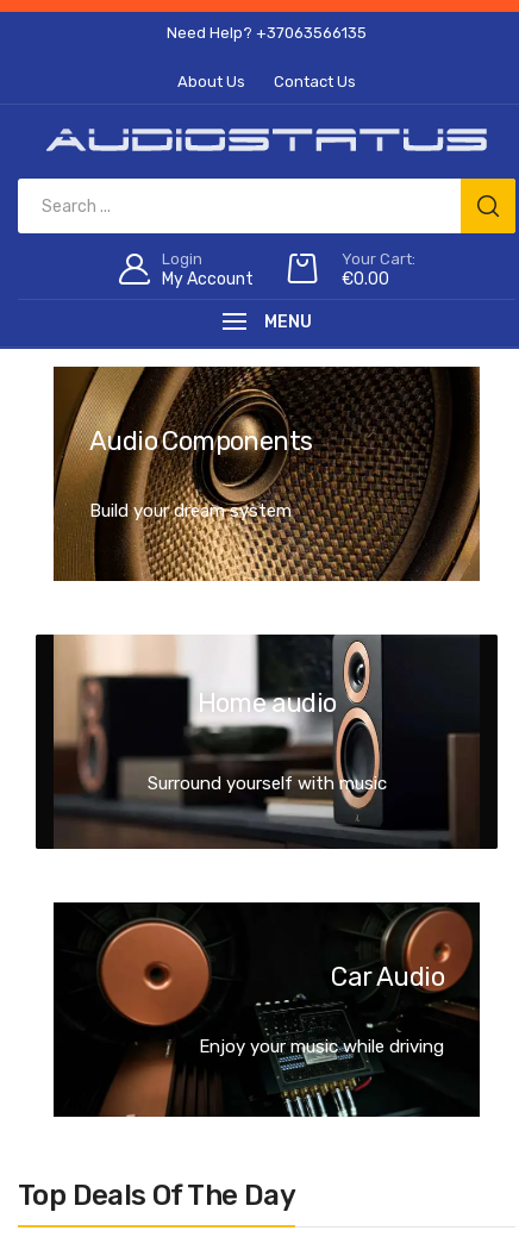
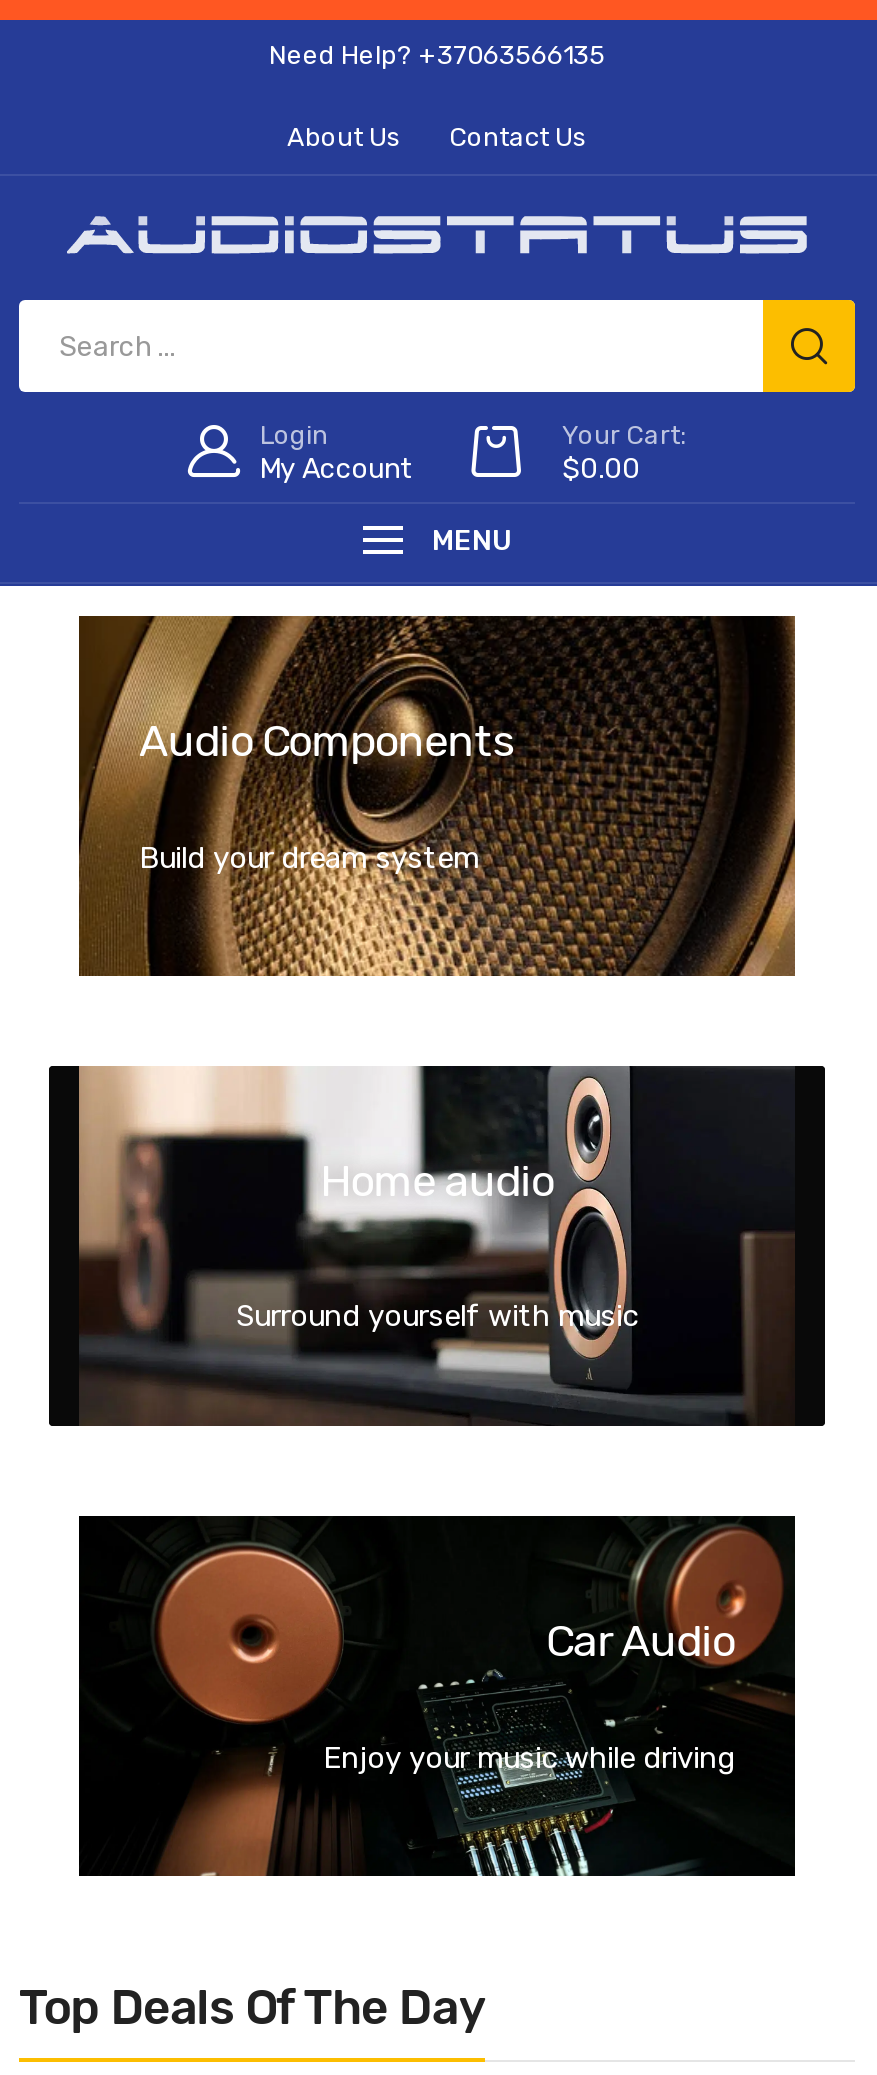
[341,269,389,289] €0.00 -> [562,452,640,486] $0.00

